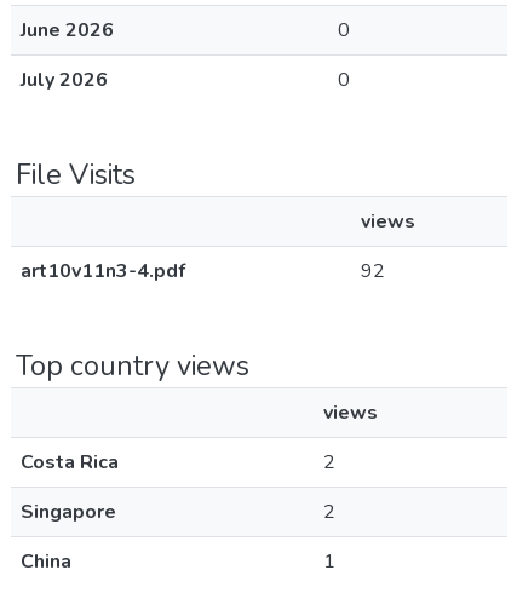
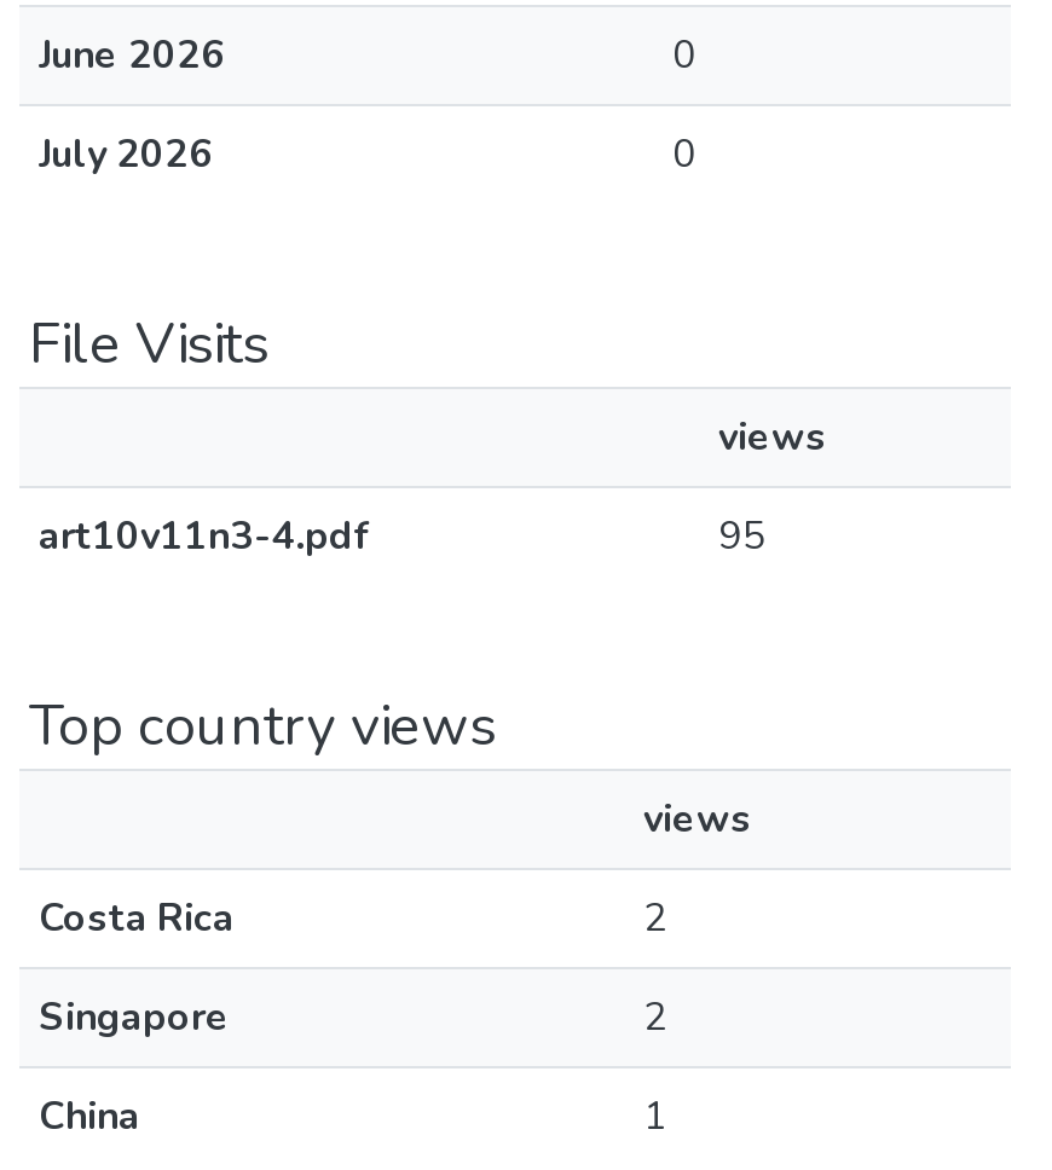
[361,258,385,284] 92 -> [718,510,767,563] 95

